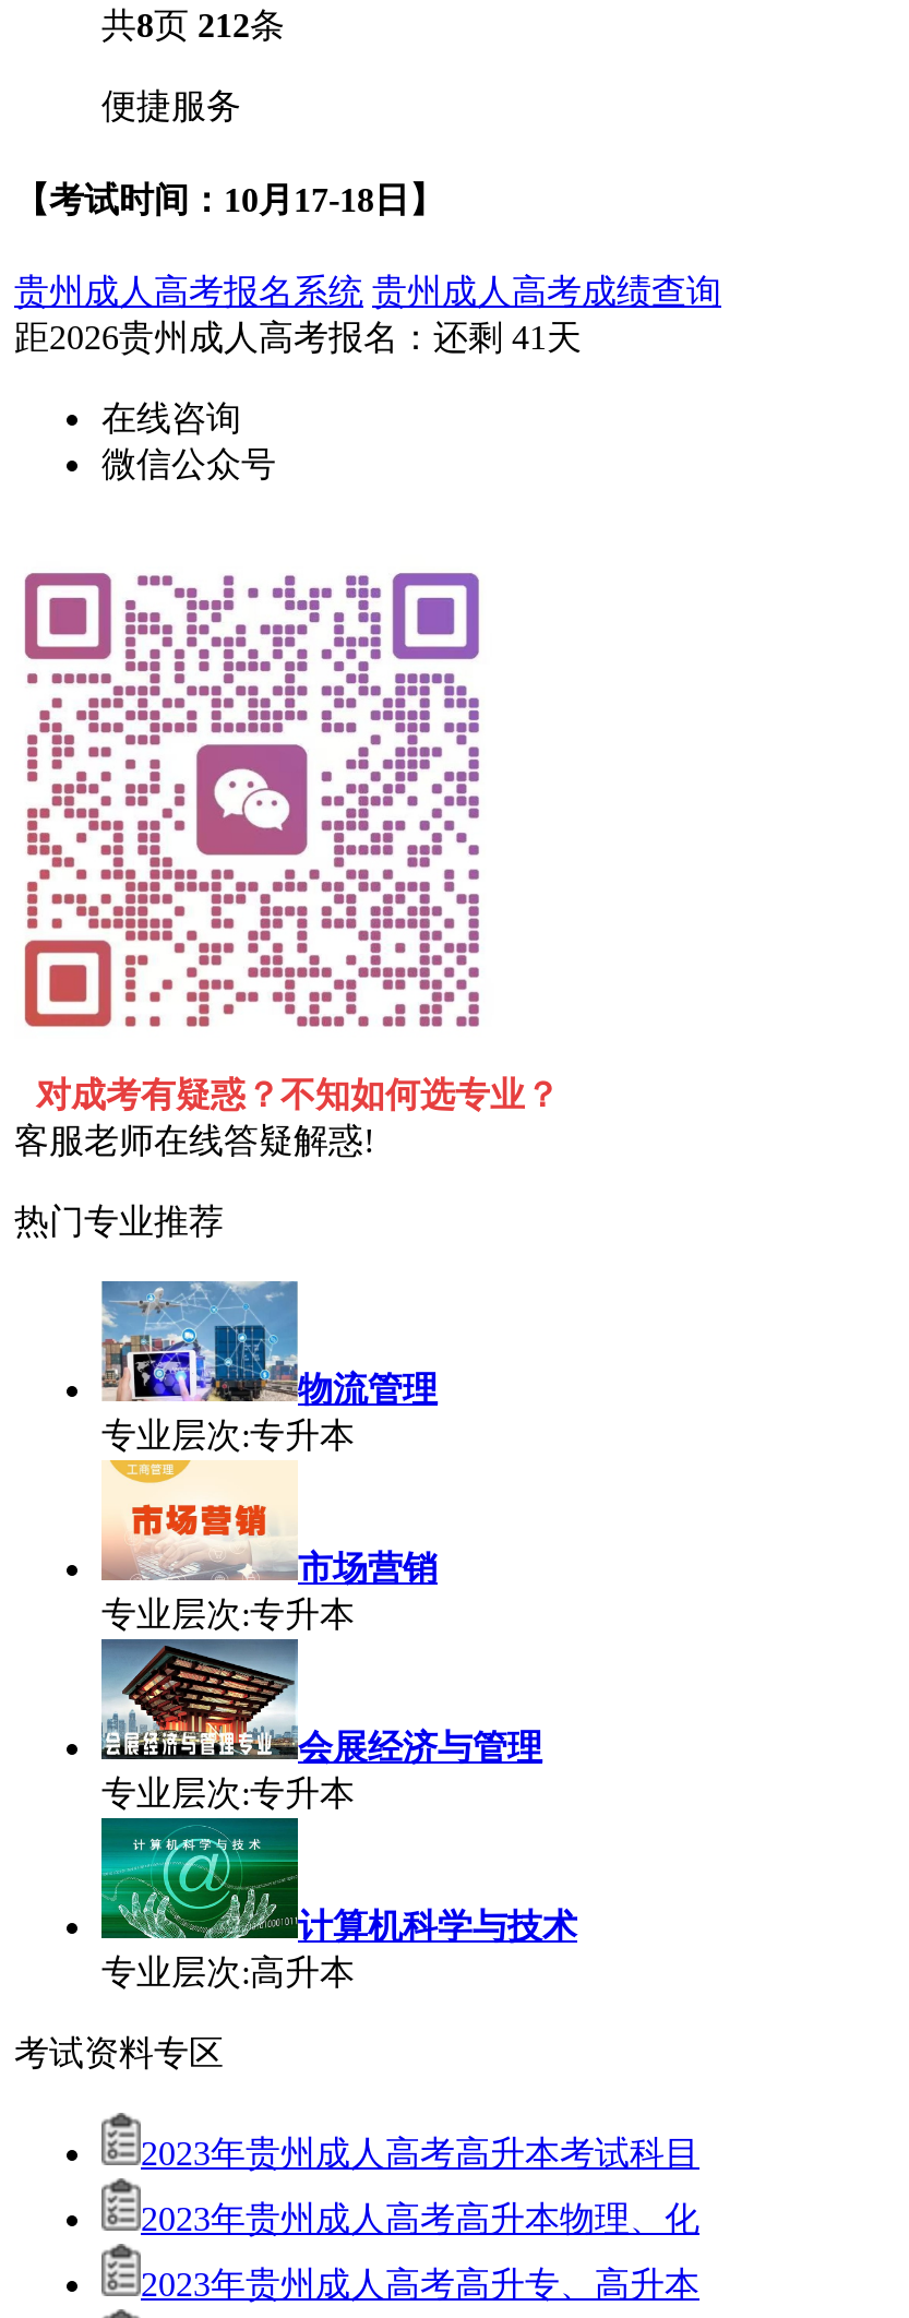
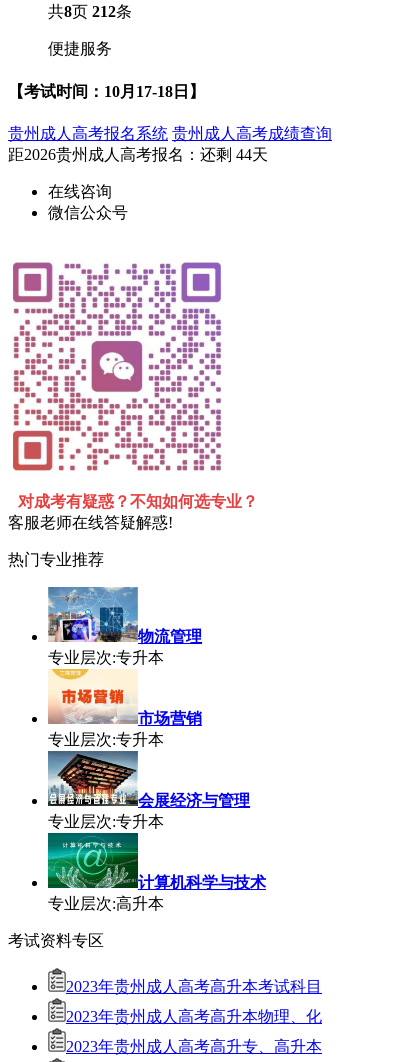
[14,318,582,356] 距2026贵州成人高考报名：还剩41天 -> [8,146,268,163] 距2026贵州成人高考报名：还剩44天

